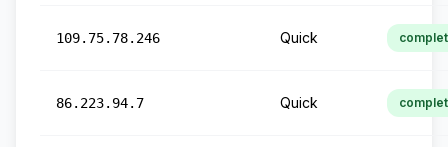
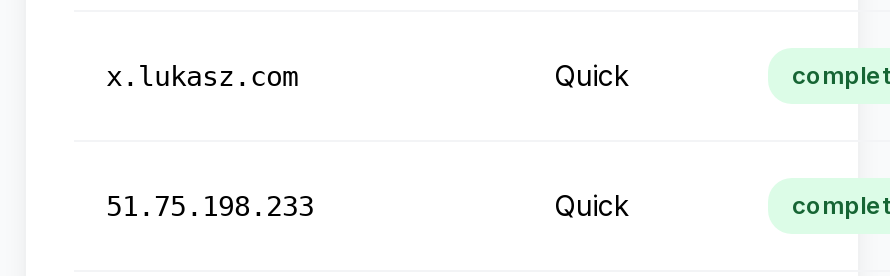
[56,30,160,46] 109.75.78.246 -> [106,60,298,92] x.lukasz.com
[56,95,144,111] 86.223.94.7 -> [106,190,314,222] 51.75.198.233

